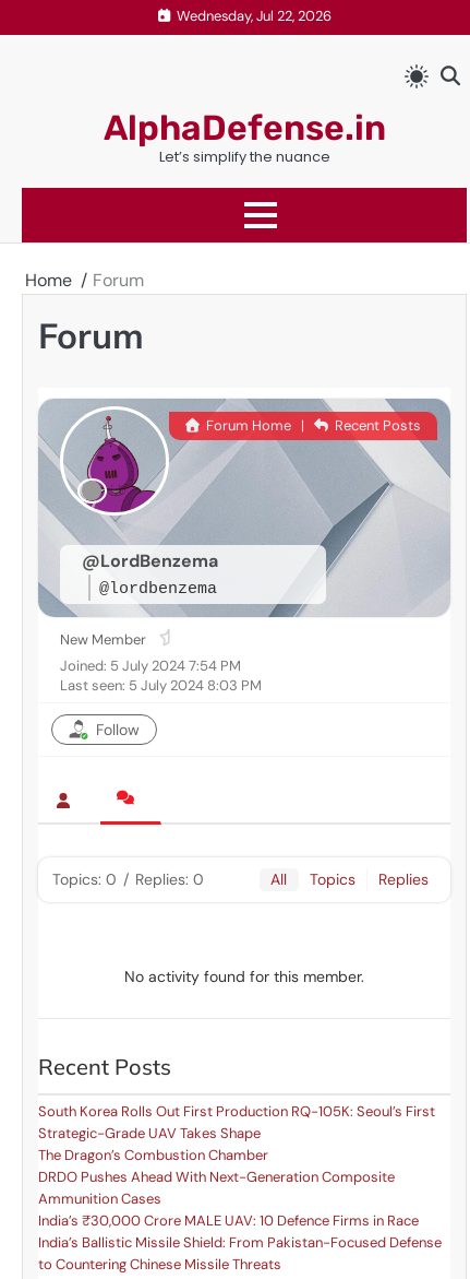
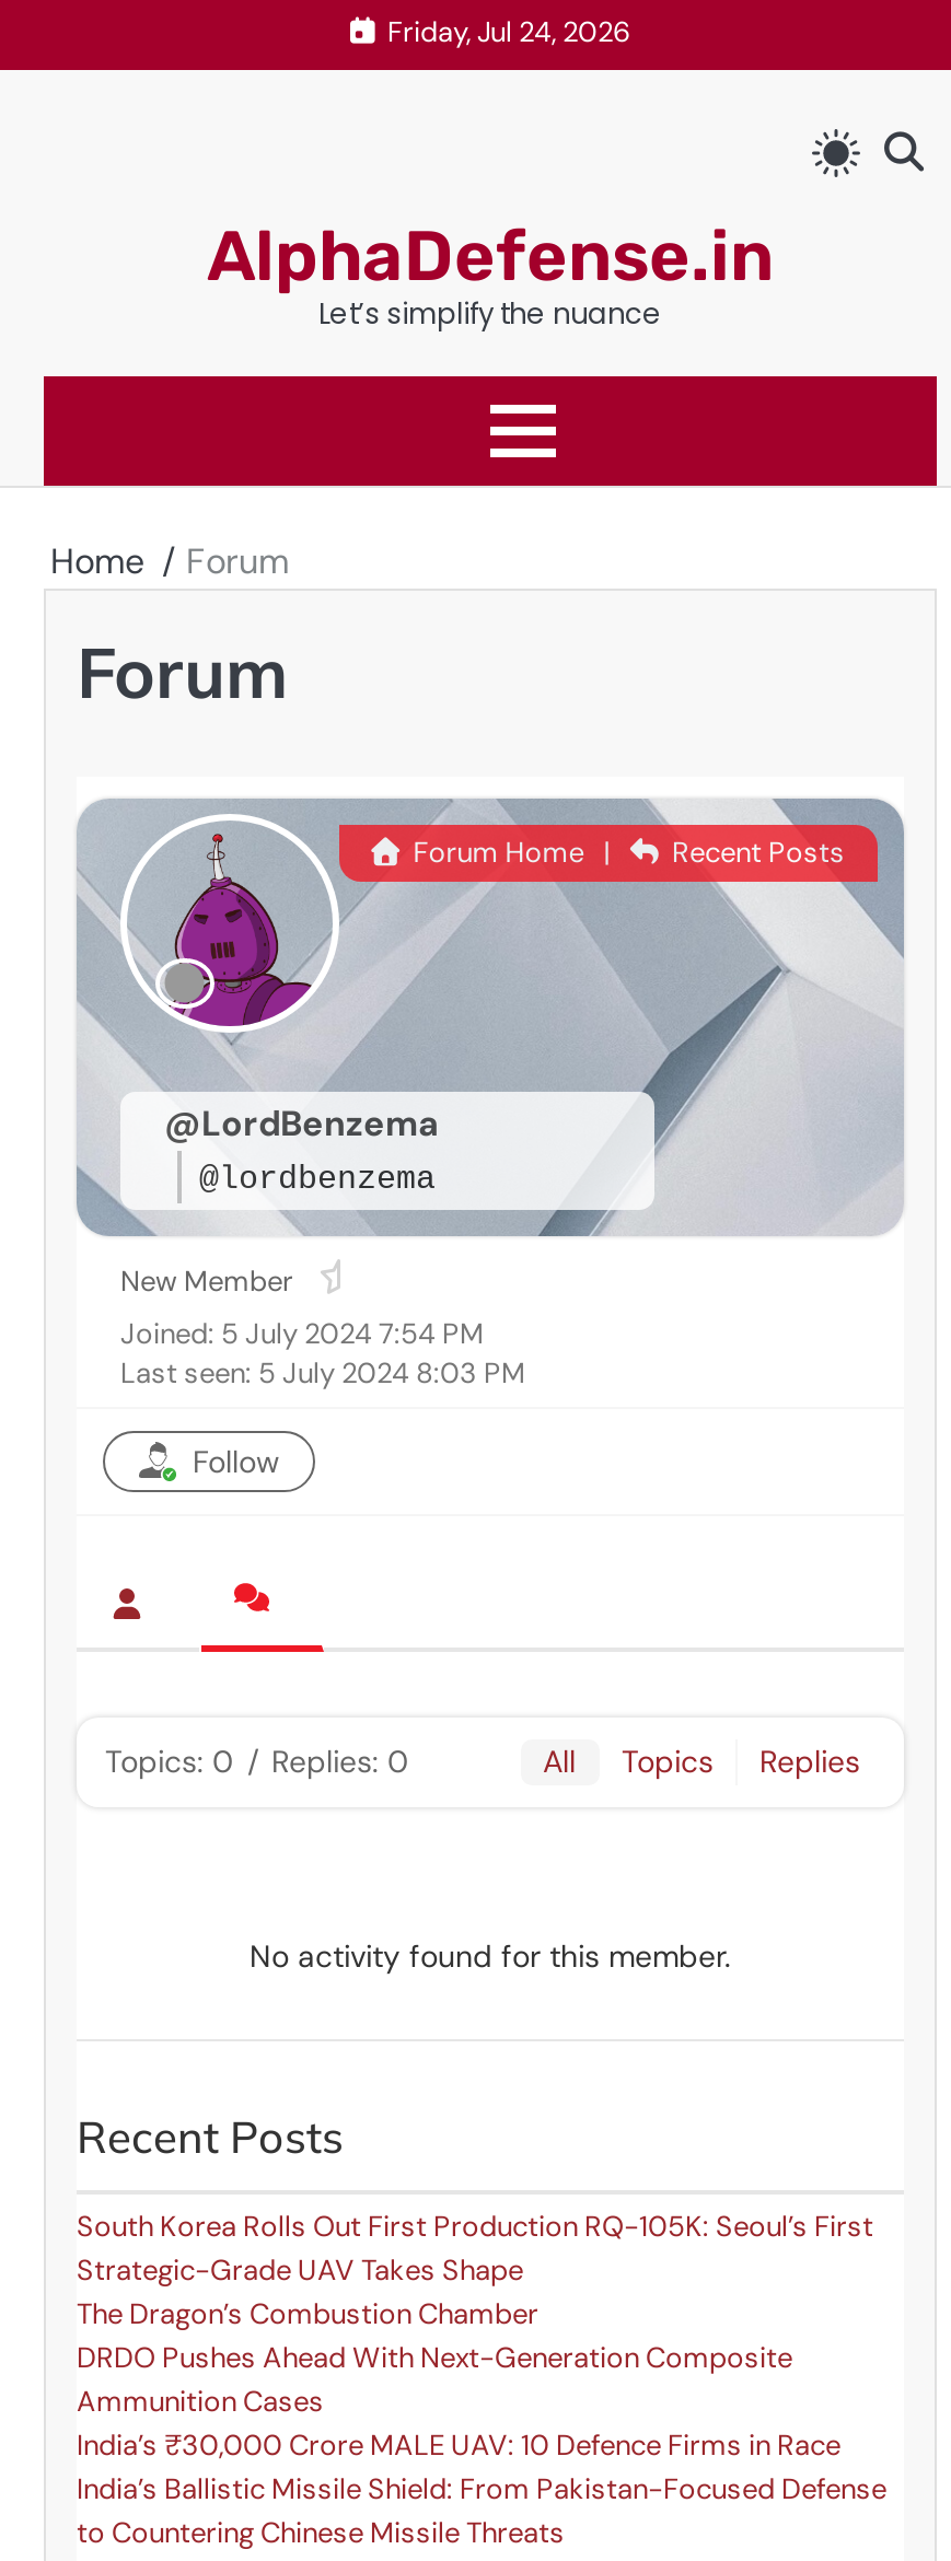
[176,6,331,25] Wednesday, Jul 22, 2026 -> [387,12,630,49] Friday, Jul 24, 2026

